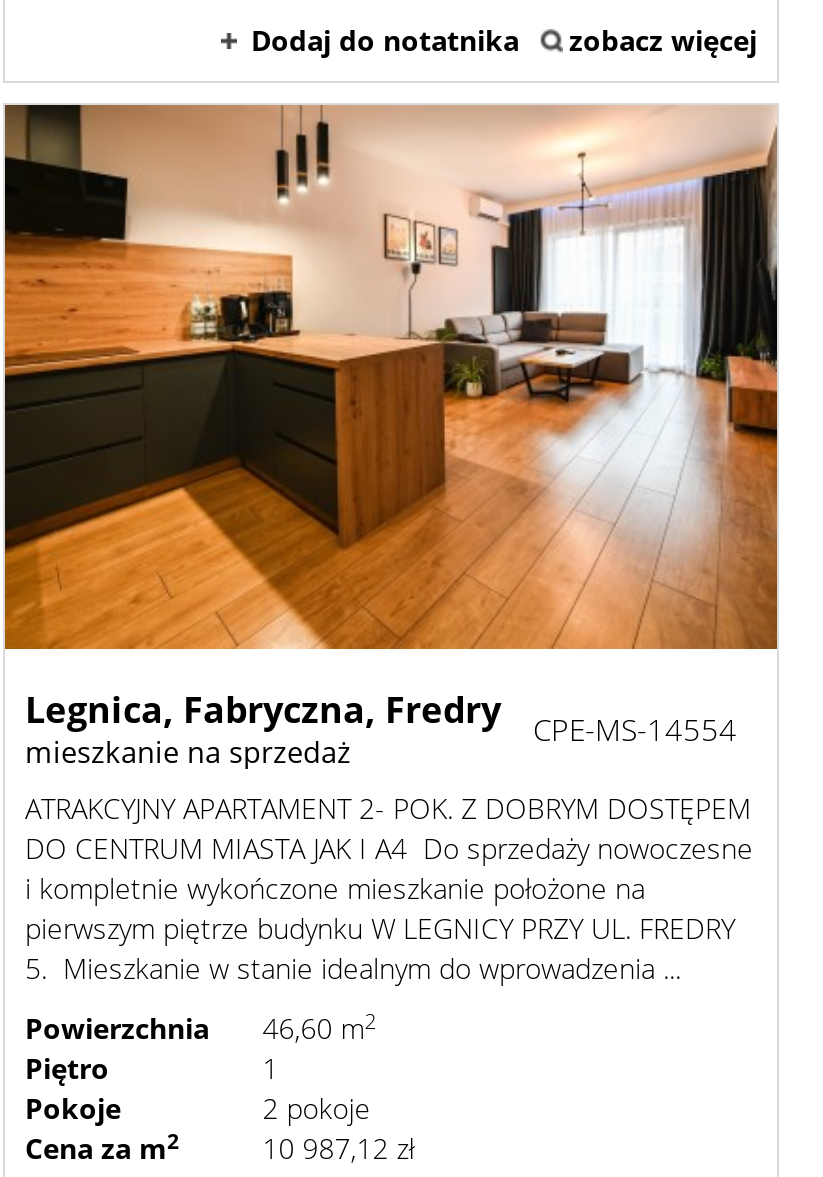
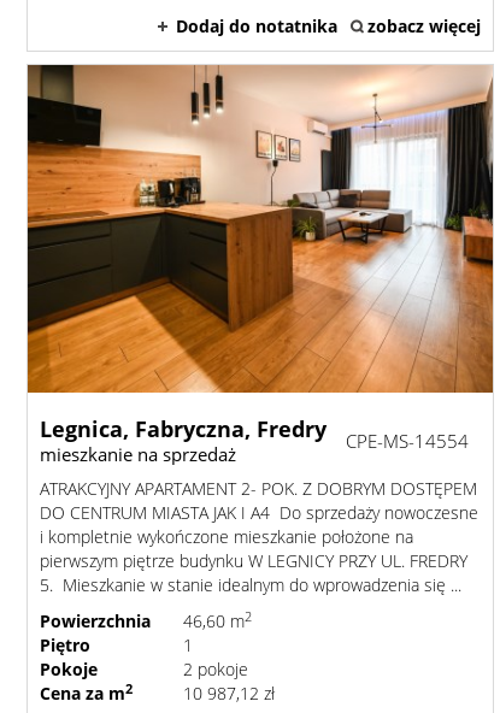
[25,950,681,988] 5. Mieszkanie w stanie idealnym do wprowadzenia ... -> [40,574,461,597] 5. Mieszkanie w stanie idealnym do wprowadzenia się ...

